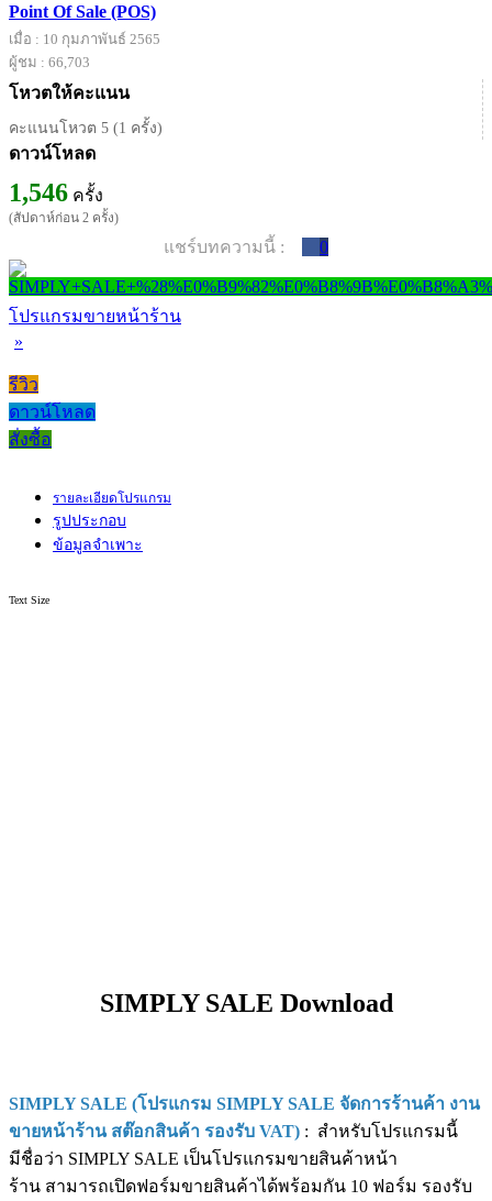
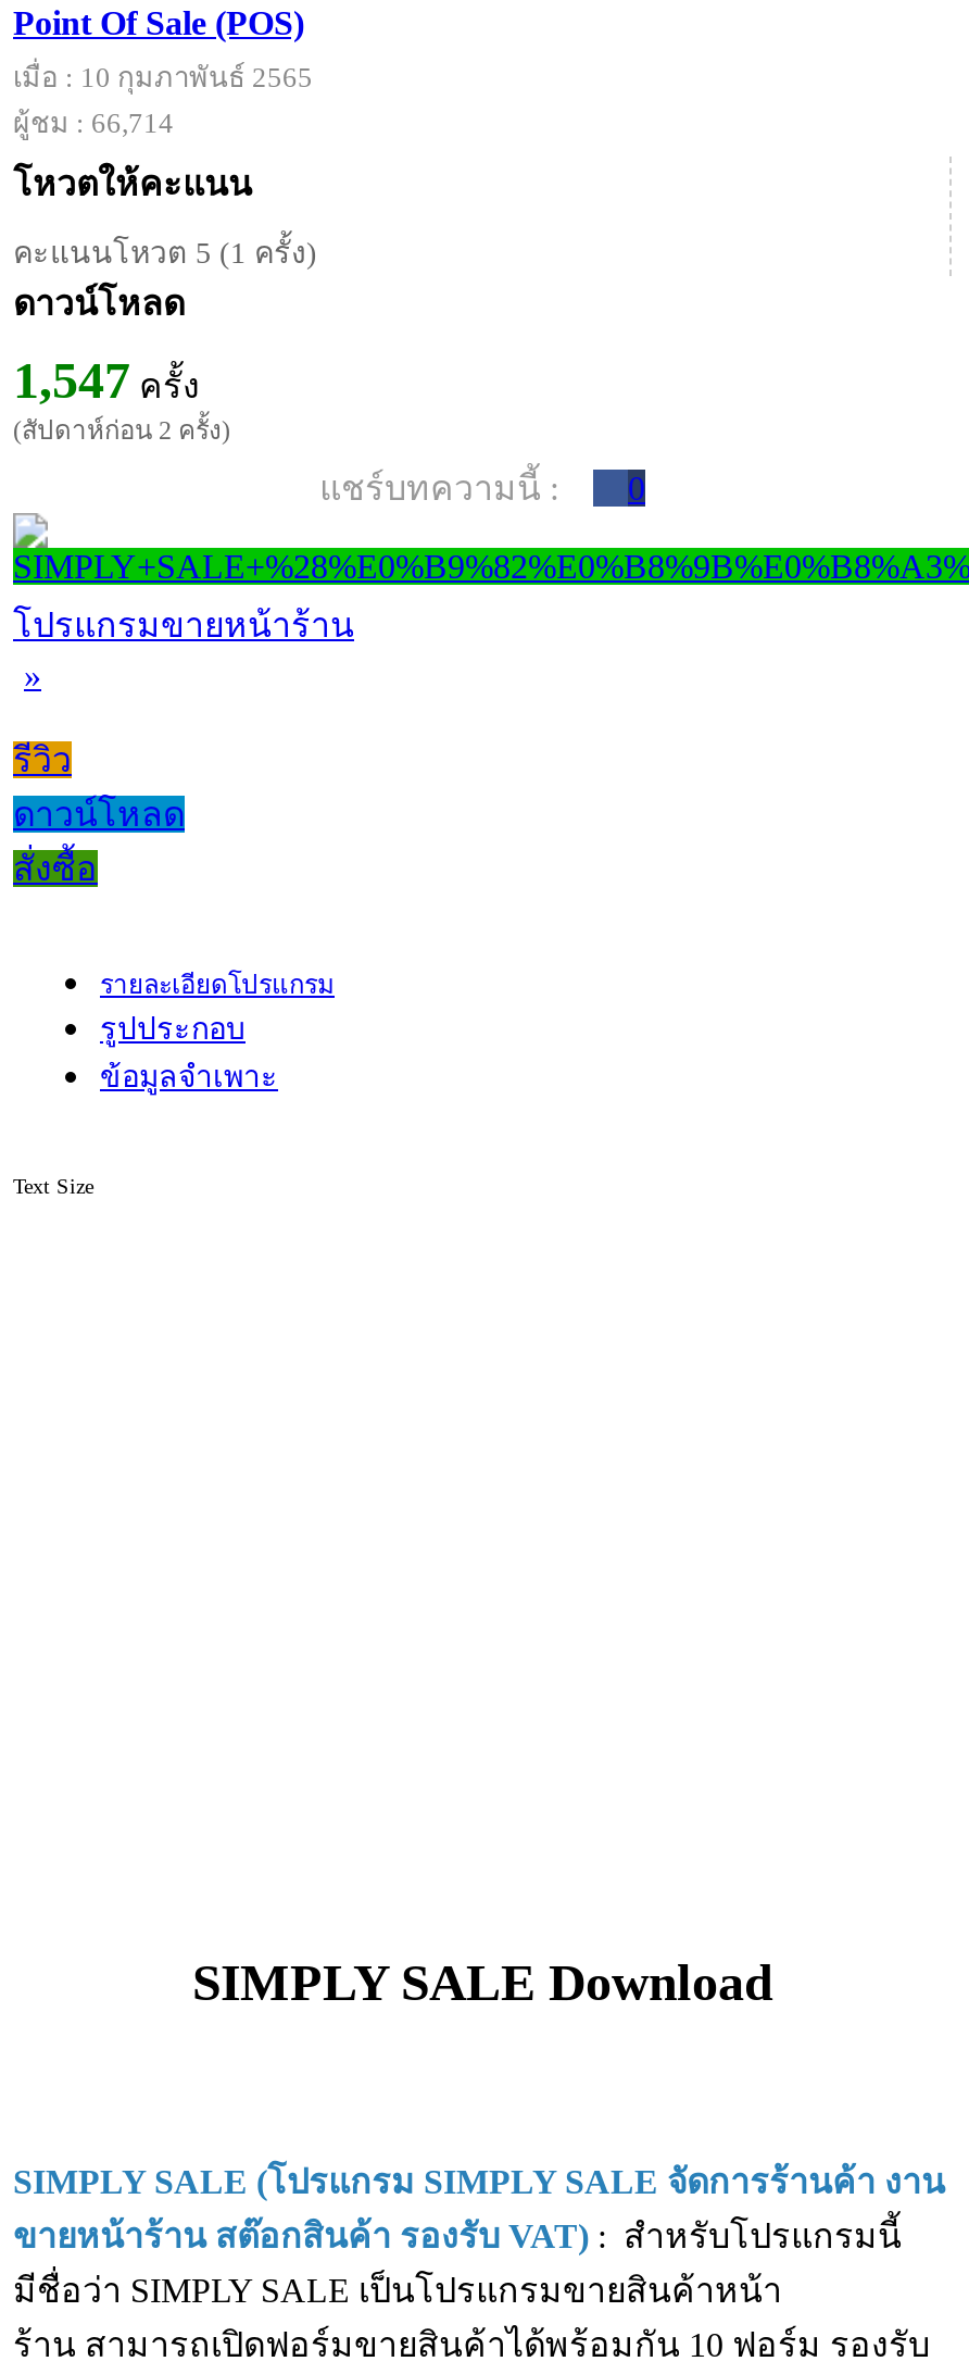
[9,54,90,71] ผู้ชม : 66,703 -> [13,108,174,140] ผู้ชม : 66,714
[9,179,103,207] 1,546ครั้ง -> [13,353,200,410] 1,547ครั้ง

